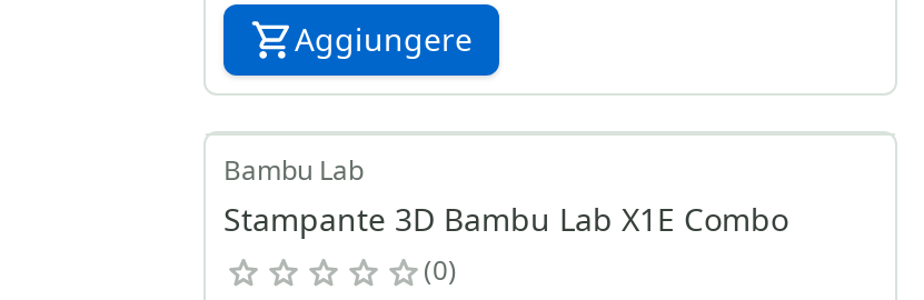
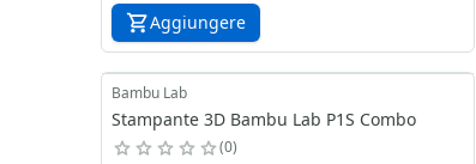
[223,198,788,240] Stampante 3D Bambu Lab X1E Combo -> [112,108,416,130] Stampante 3D Bambu Lab P1S Combo

